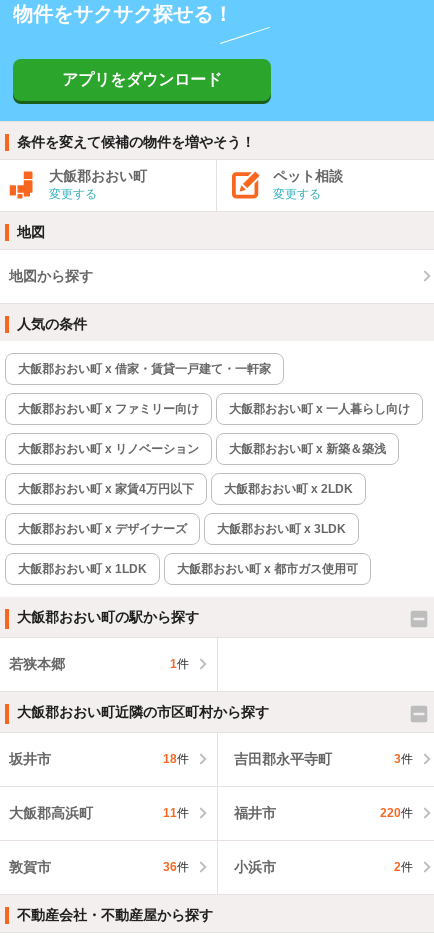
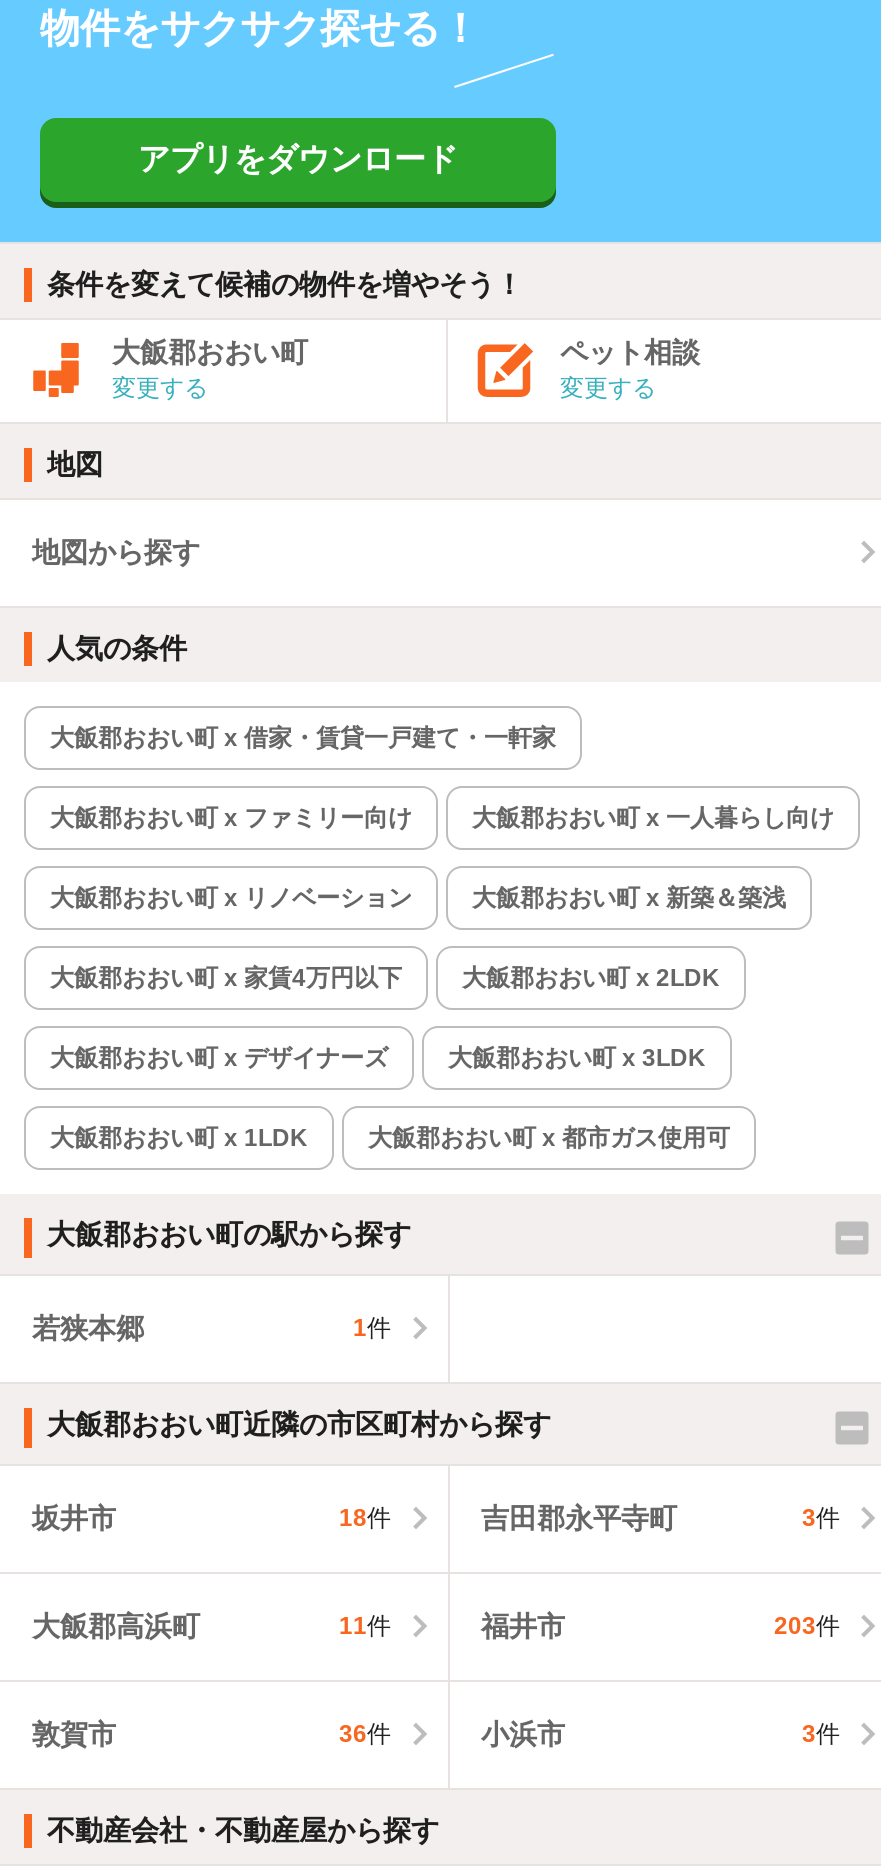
[380,806,413,820] 220件 -> [774,1613,840,1641] 203件
[394,860,413,874] 2件 -> [802,1721,840,1749] 3件

